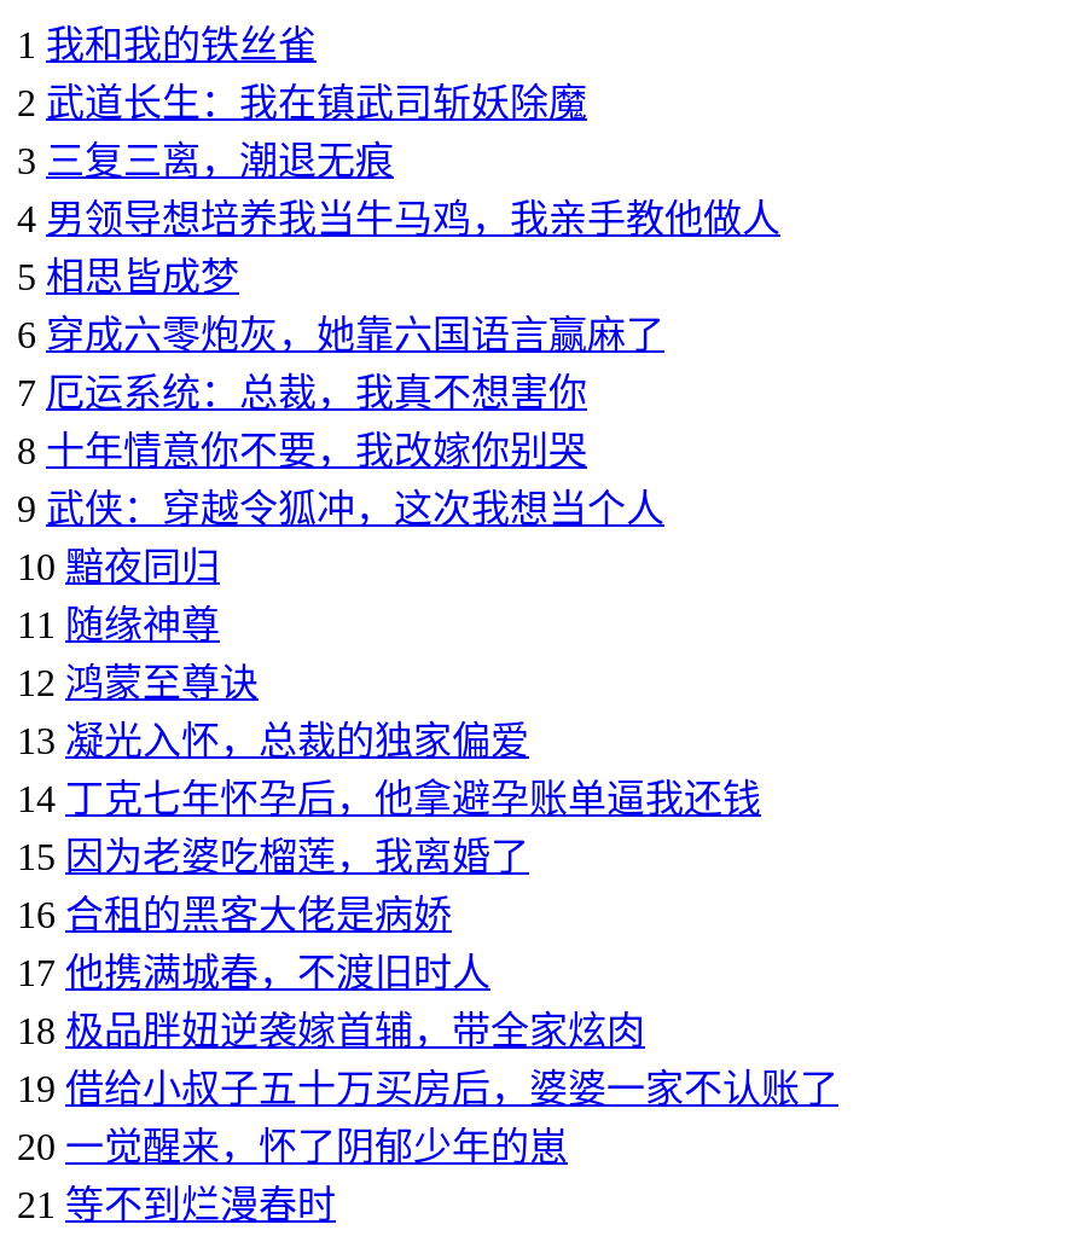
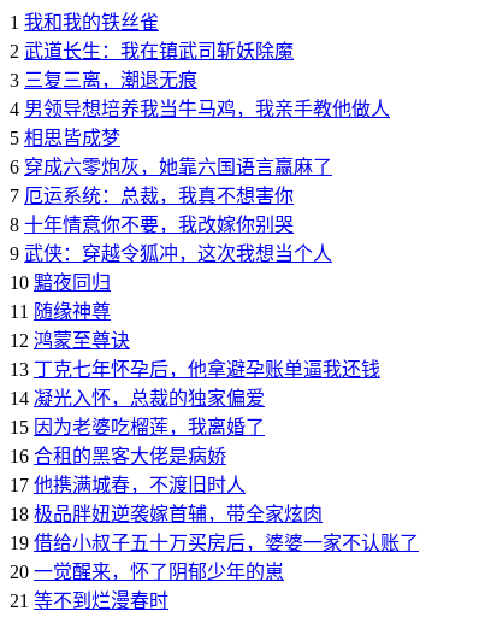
[17,720,761,819] 13 凝光入怀，总裁的独家偏爱 | 14 丁克七年怀孕后，他拿避孕账单逼我还钱 -> [10,359,380,409] 13 丁克七年怀孕后，他拿避孕账单逼我还钱 | 14 凝光入怀，总裁的独家偏爱

